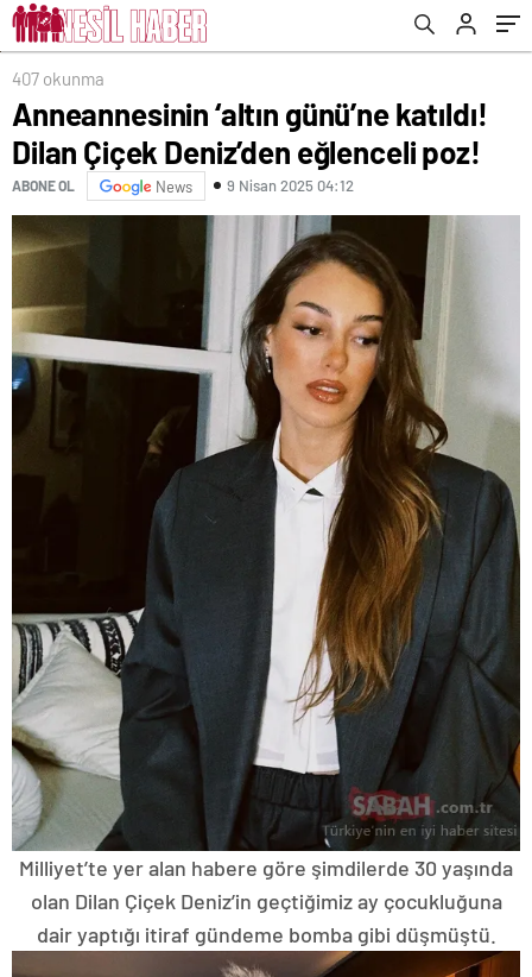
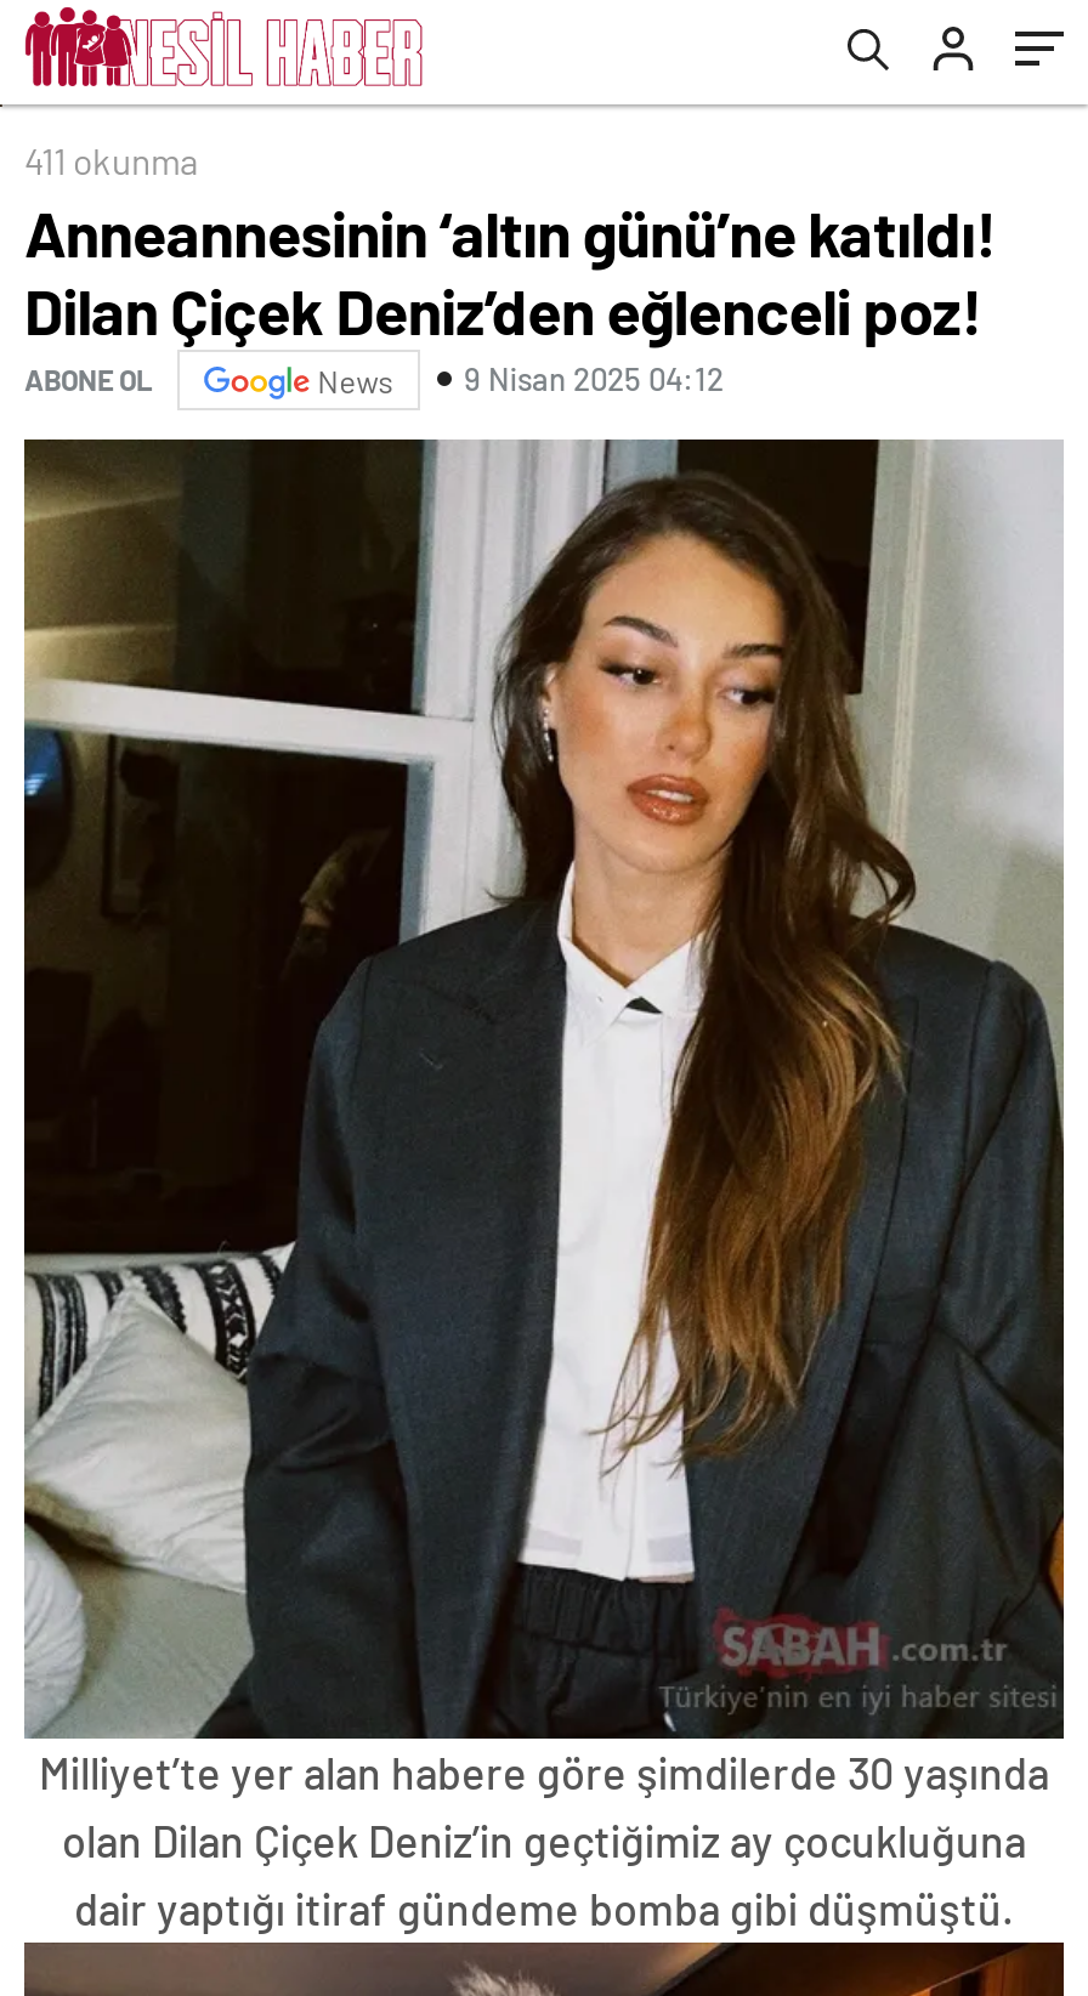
[12,67,104,89] 407 okunma -> [24,137,199,181] 411 okunma

